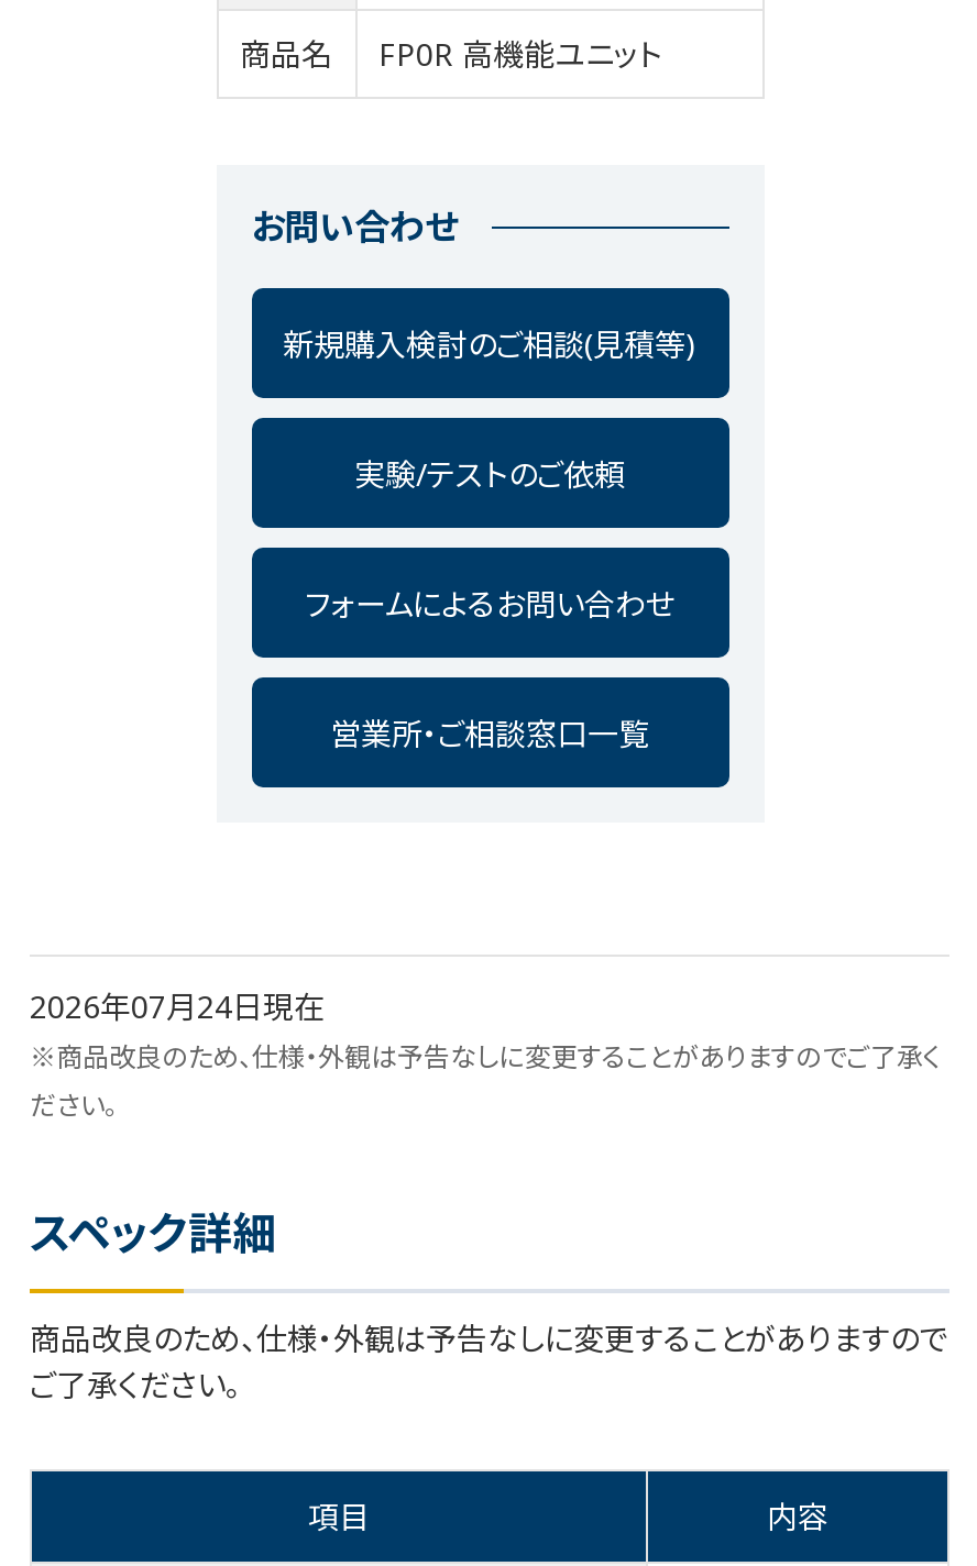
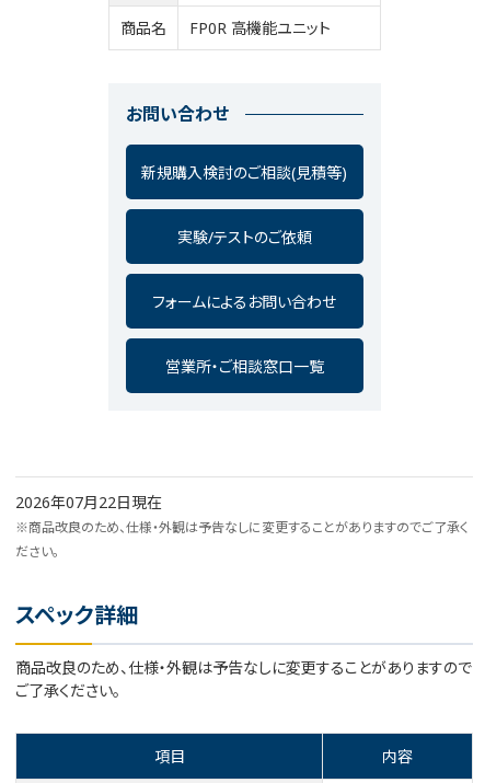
[30,986,325,1027] 2026年07月24日現在 -> [15,492,162,513] 2026年07月22日現在

